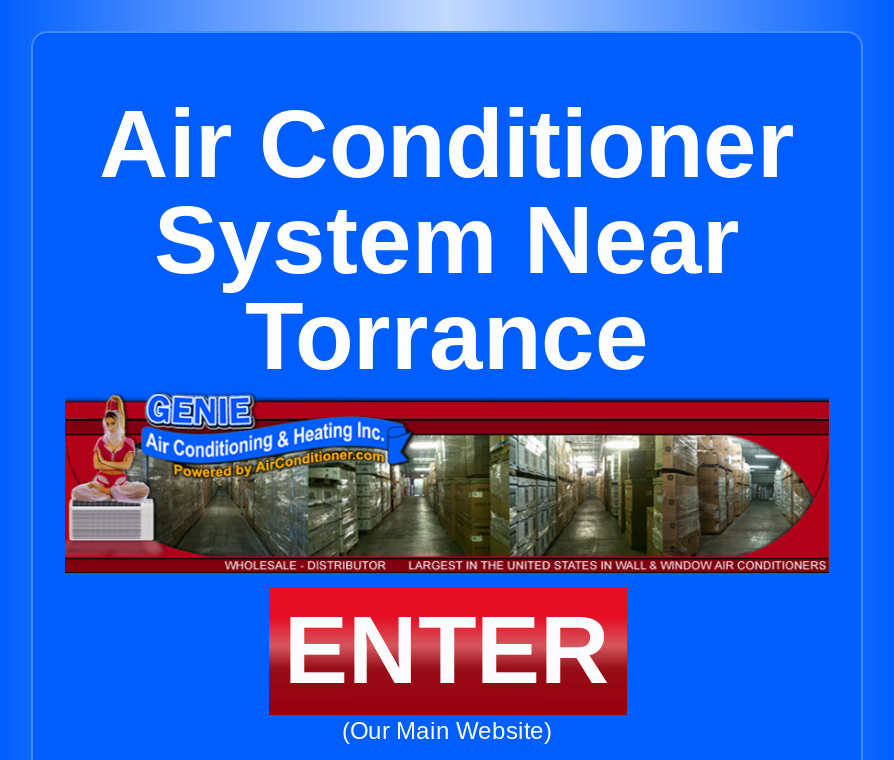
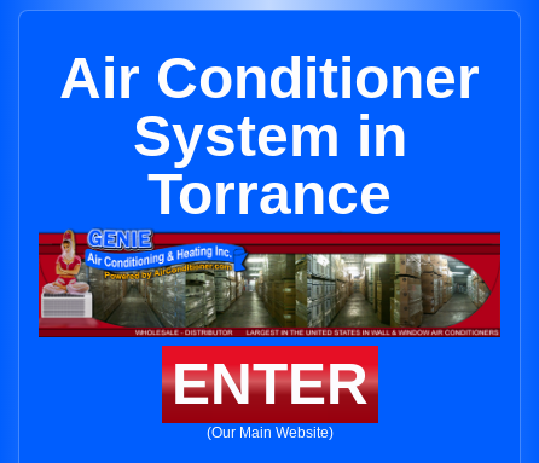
[154,187,740,293] System Near -> [132,104,407,168] System in

